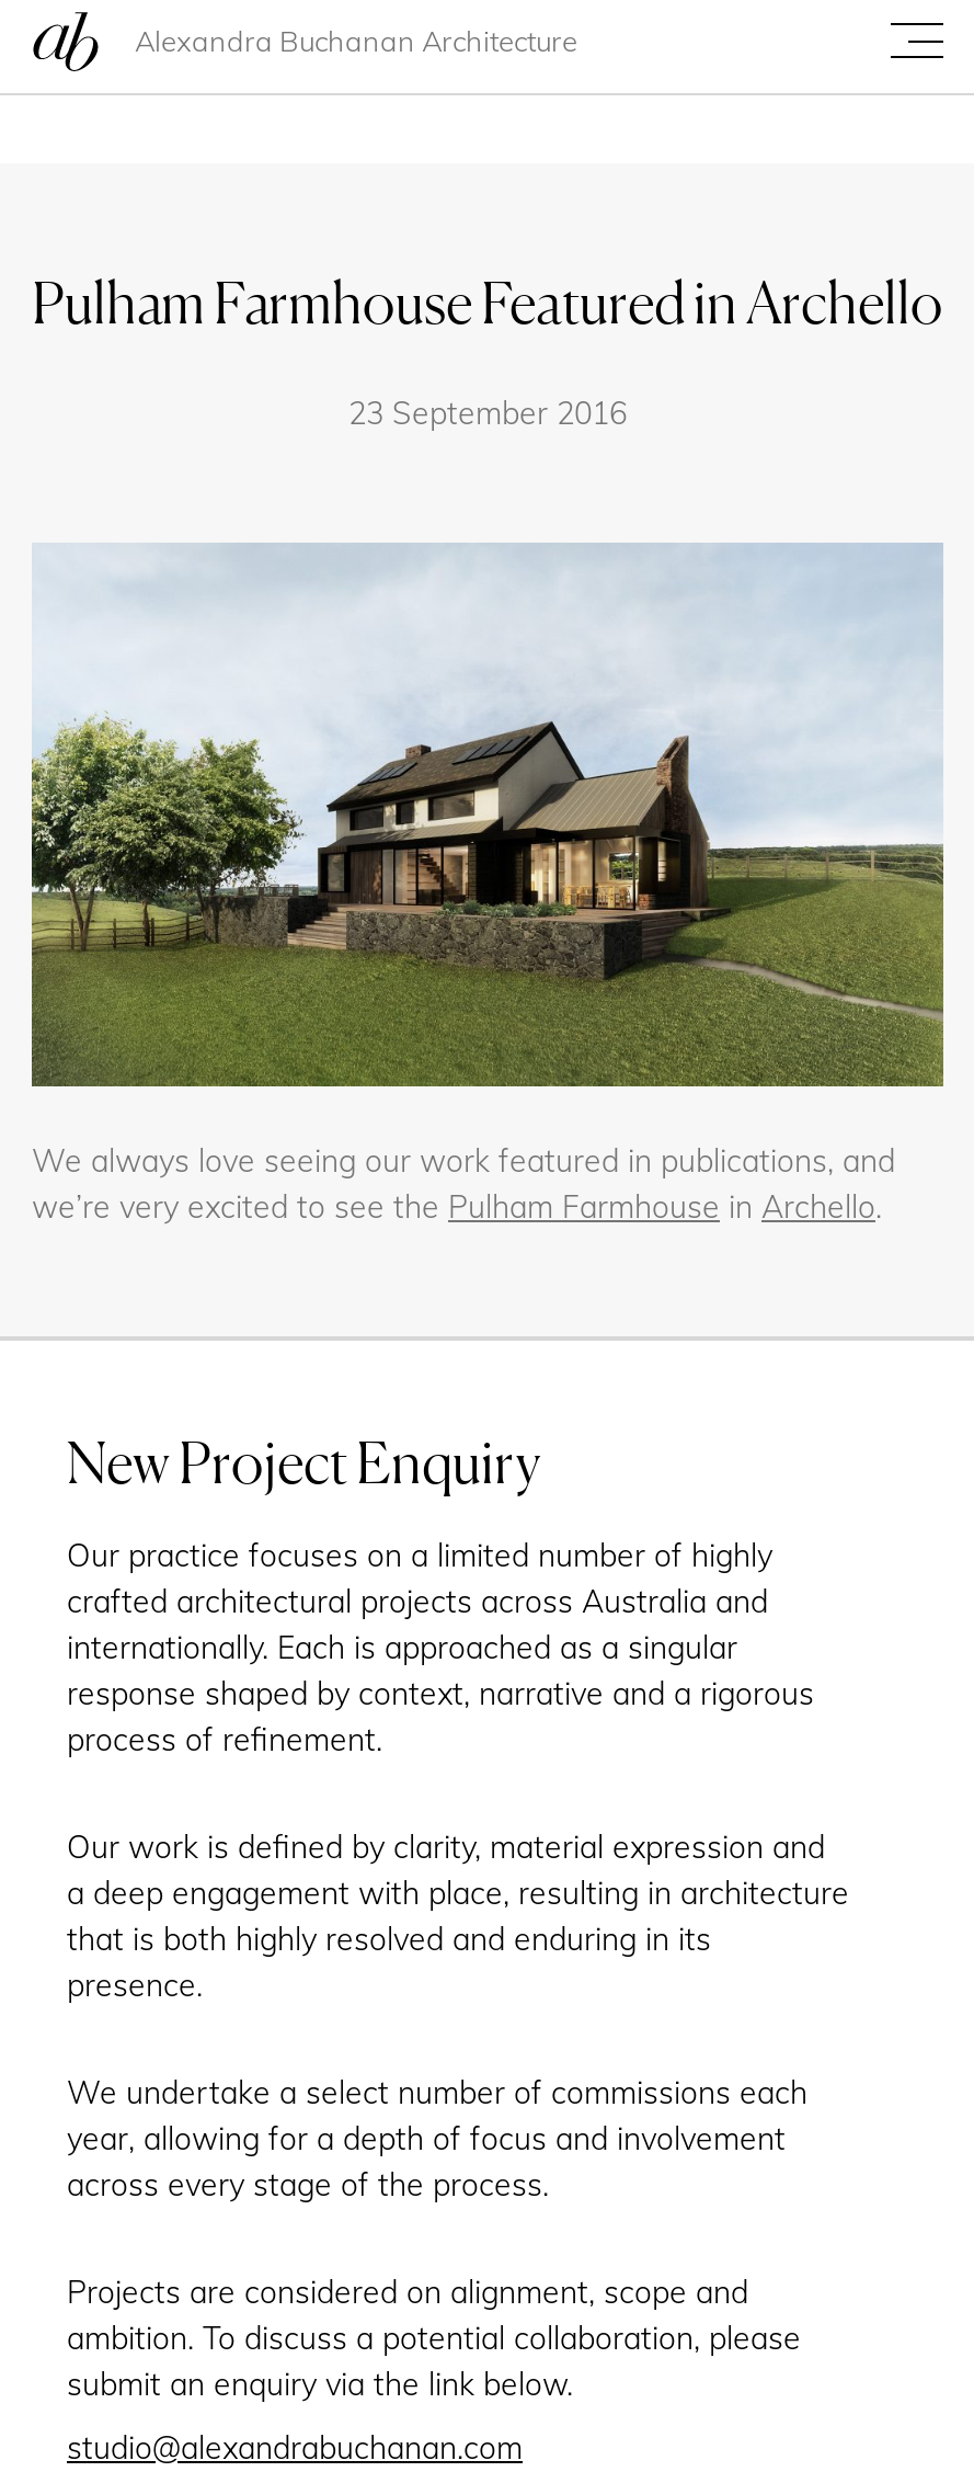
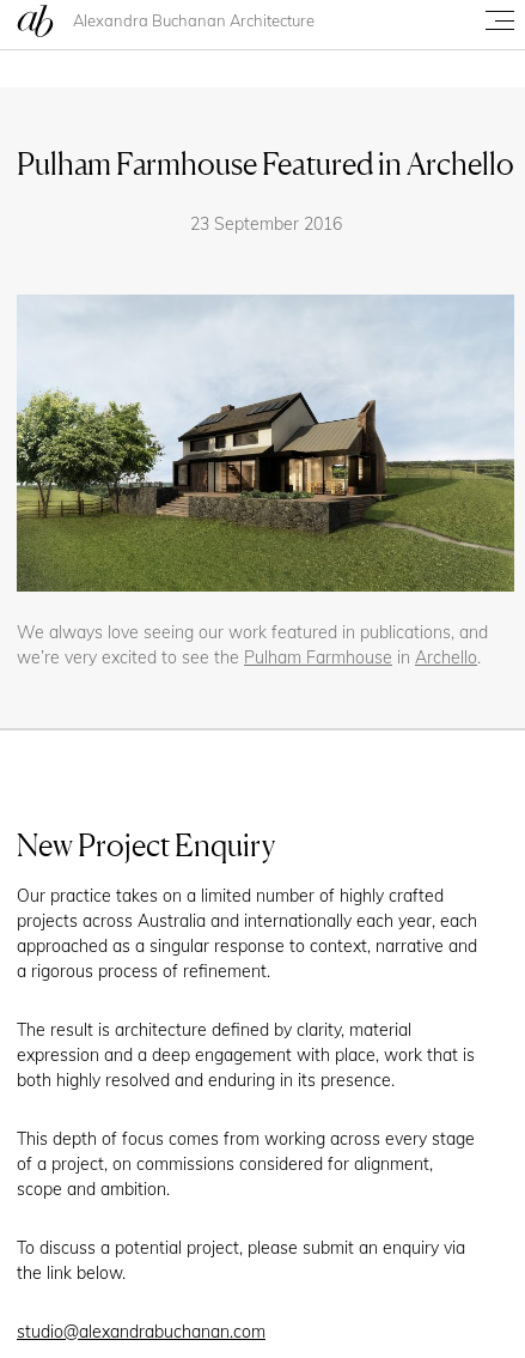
moved [67,1428,540,1496] -> [17,826,275,863]: New Project Enquiry
[67,1535,814,1759] Our practice focuses on a limited number of highly | crafted architectural projects across Australia and | internationally. Each is approached as a singular | response shaped by context, narrative and a rigorous | process of refinement. -> [17,884,477,981] Our practice takes on a limited number of highly crafted | projects across Australia and internationally each year, each | approached as a singular response to context, narrative and | a rigorous process of refinement.
[67,1827,849,2005] Our work is defined by clarity, material expression and | a deep engagement with place, resulting in architecture | that is both highly resolved and enduring in its | presence. -> [17,1018,475,1090] The result is architecture defined by clarity, material | expression and a deep engagement with place, work that is | both highly resolved and enduring in its presence.
[67,2073,807,2204] We undertake a select number of commissions each | year, allowing for a depth of focus and involvement | across every stage of the process. -> [17,1127,475,1199] This depth of focus comes from working across every stage | of a project, on commissions considered for alignment, | scope and ambition.
[67,2272,801,2404] Projects are considered on alignment, scope and | ambition. To discuss a potential collaboration, please | submit an enquiry via the link below. -> [17,1236,465,1283] To discuss a potential project, please submit an enquiry via | the link below.

